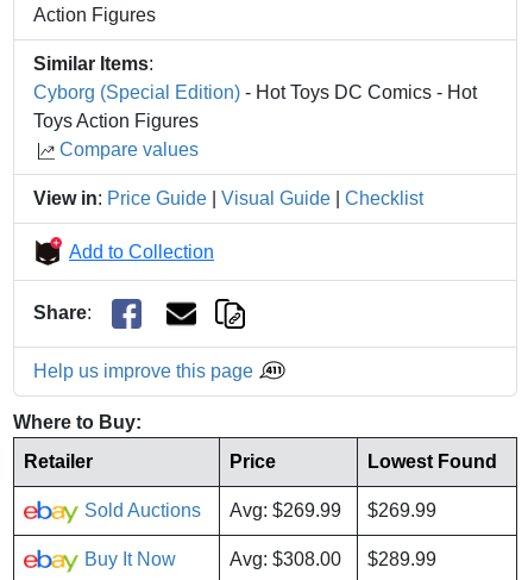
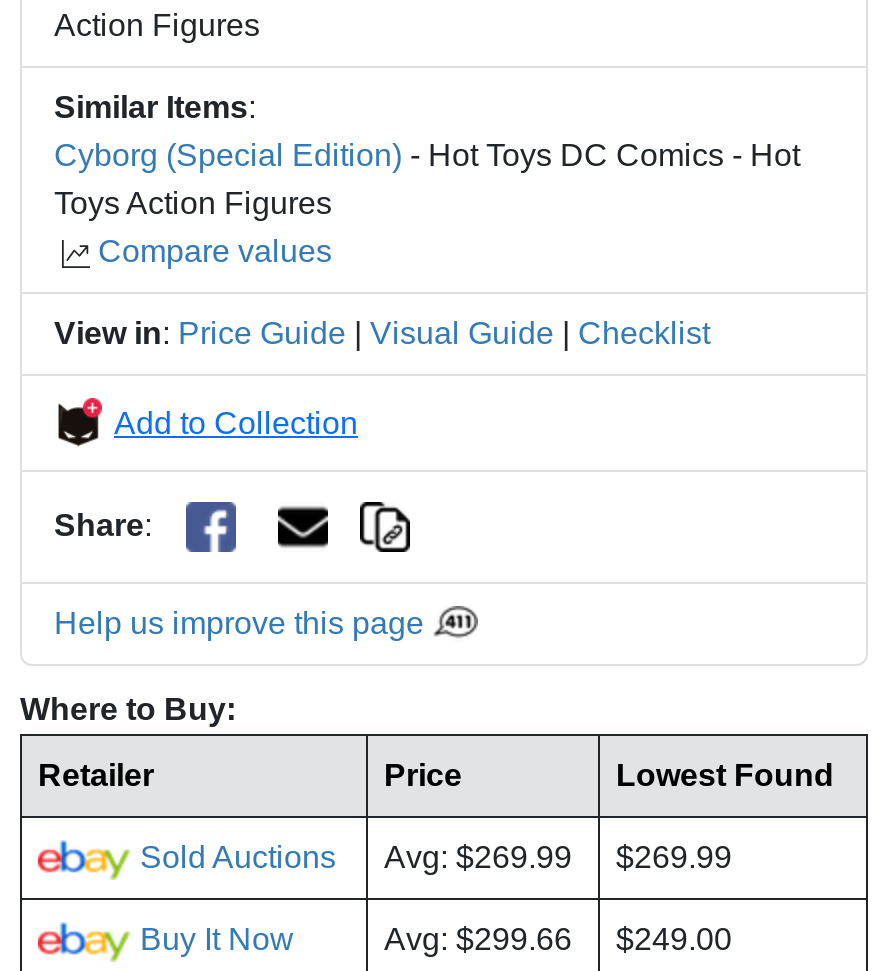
[230,549,341,570] Avg: $308.00 -> [384,923,572,957] Avg: $299.66
[367,549,436,570] $289.99 -> [616,923,732,957] $249.00

